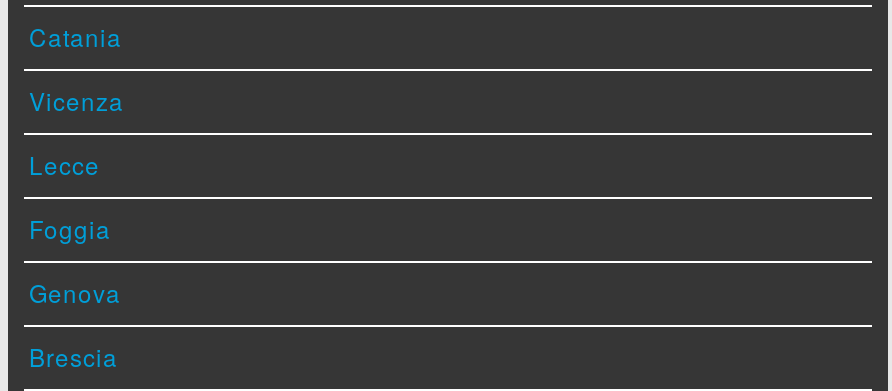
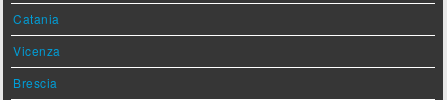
[29,148,121,310] Lecce | Foggia | Genova -> none

